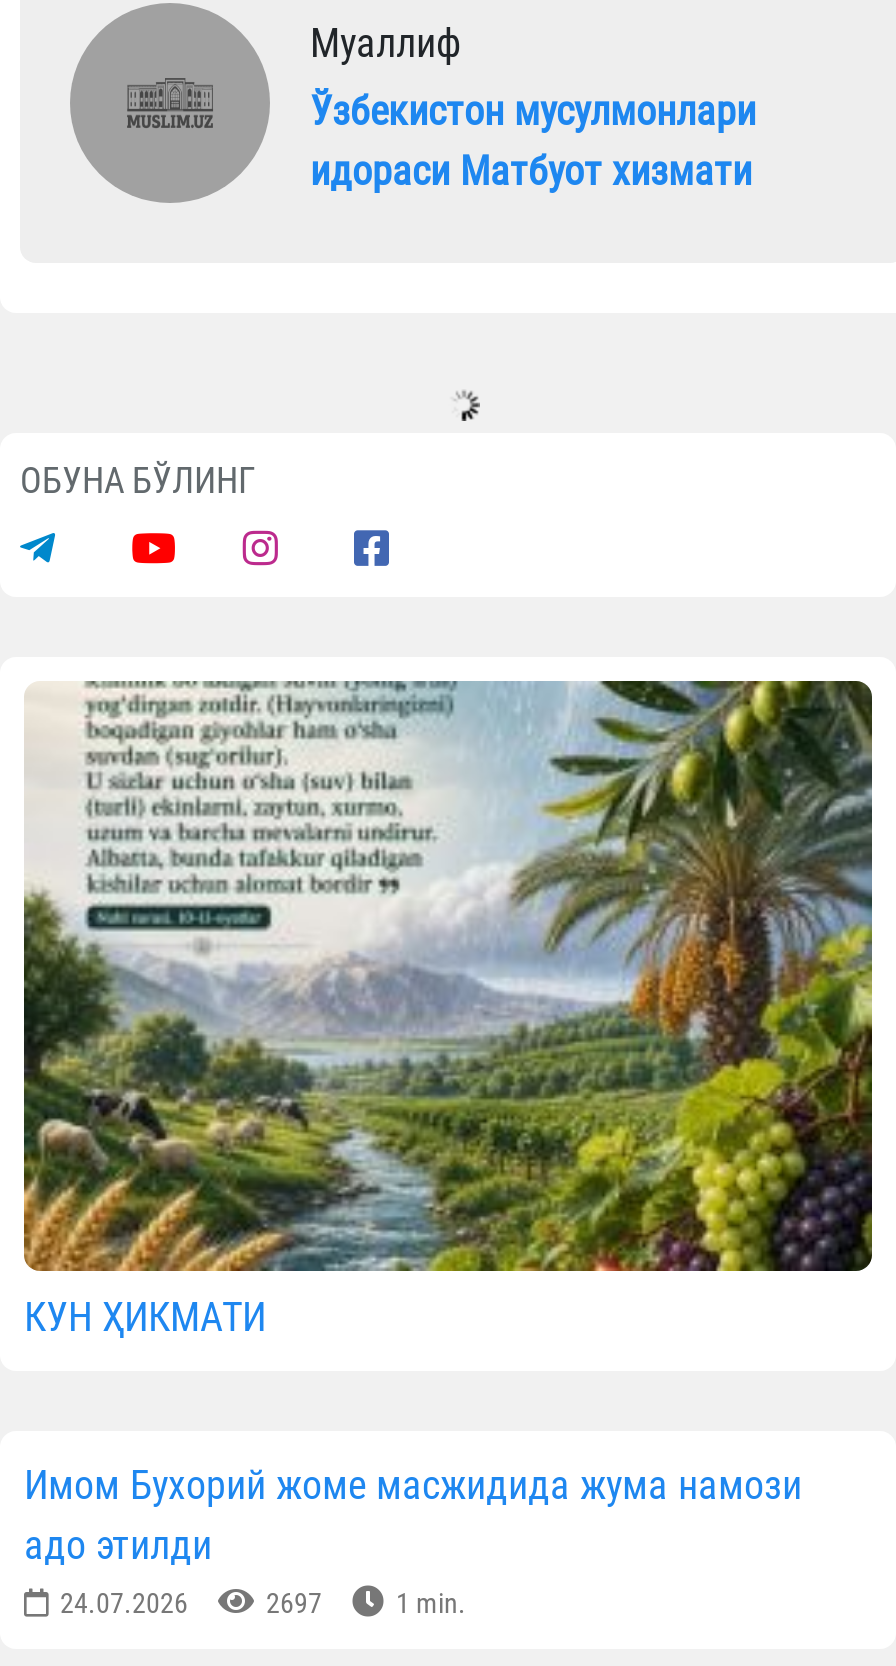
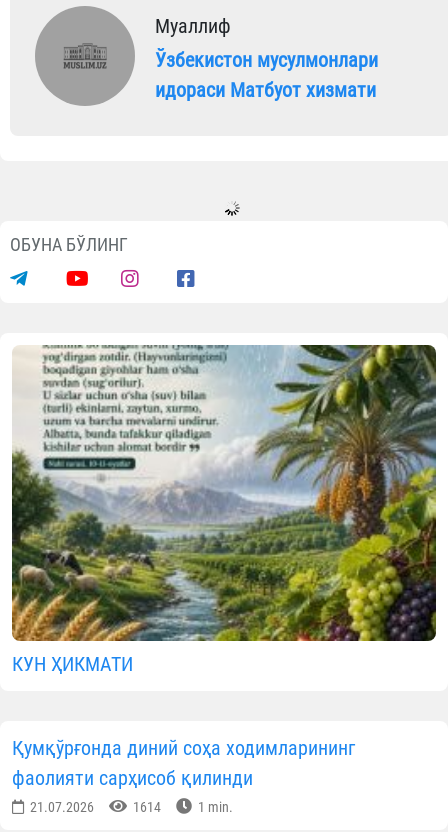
[24,1462,802,1620] Имом Бухорий жоме масжидида жума намози | адо этилди | 24.07.2026 | 2697 -> [12,736,355,815] Қумқўрғонда диний соҳа ходимларининг | фаолияти сарҳисоб қилинди | 21.07.2026 | 1614

